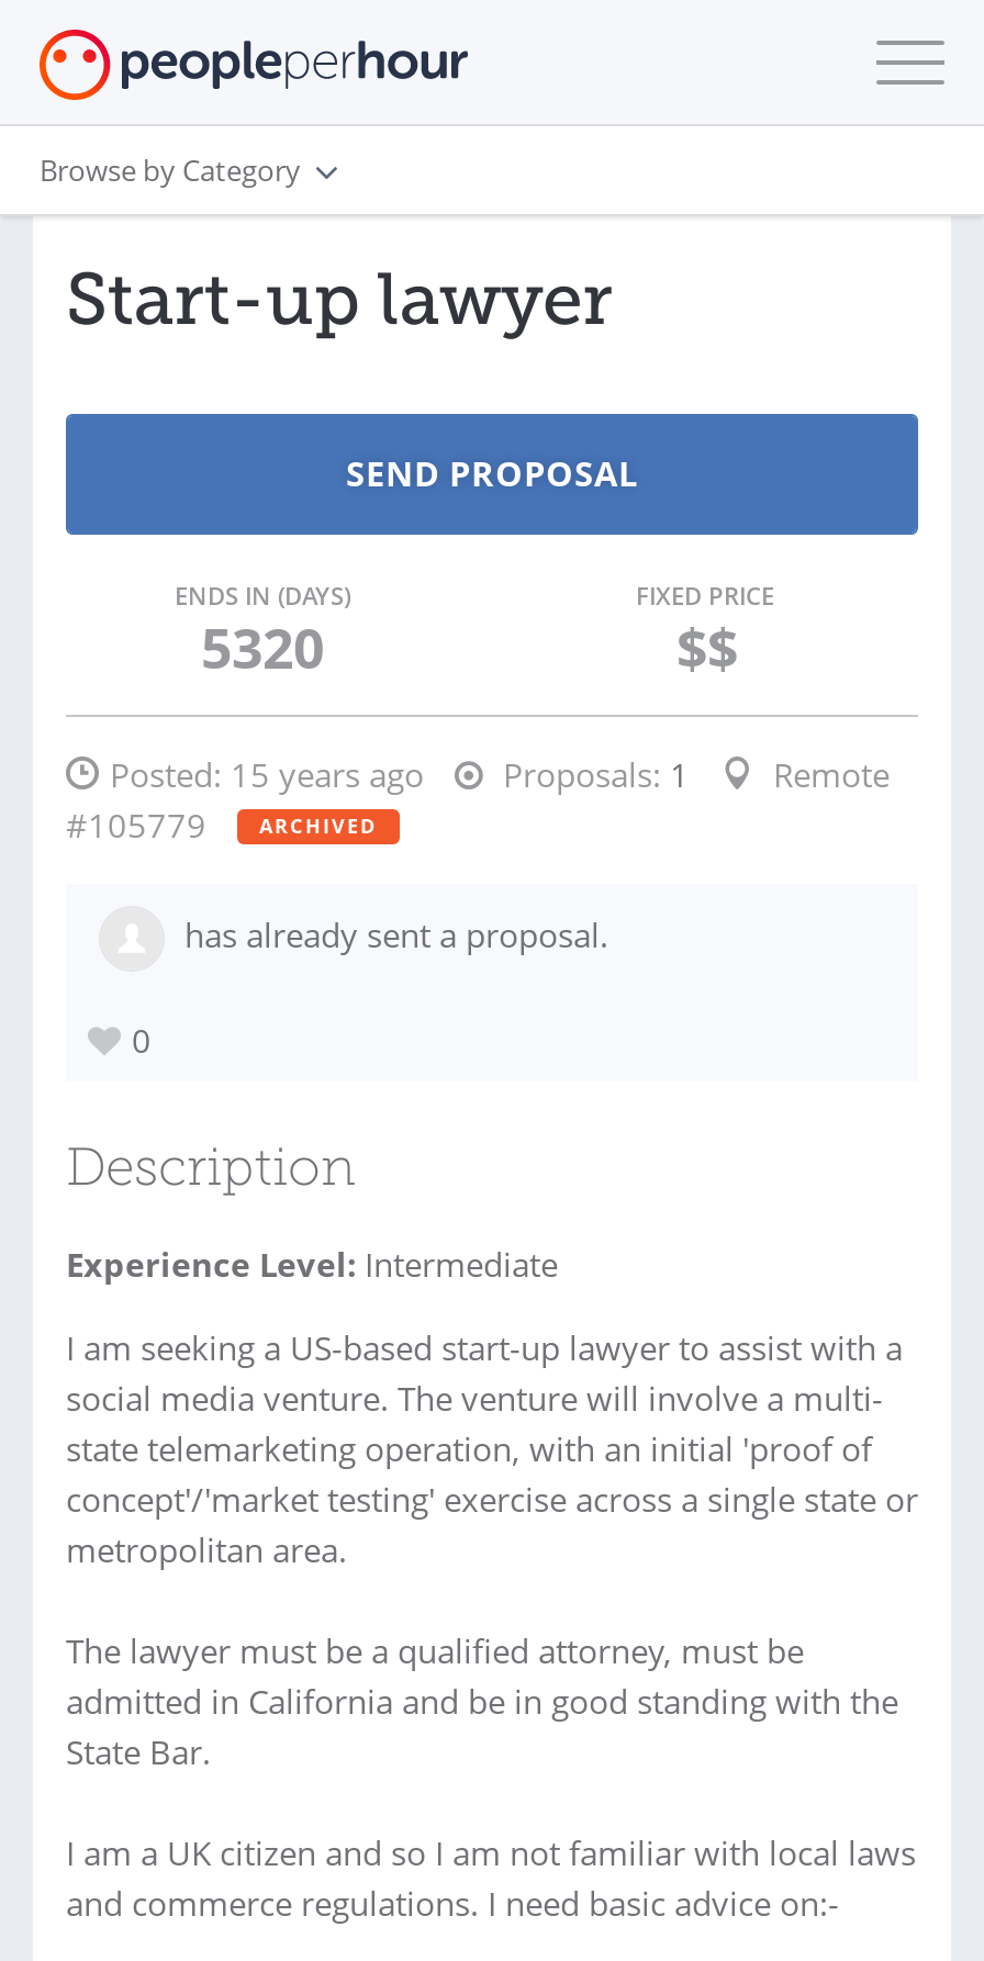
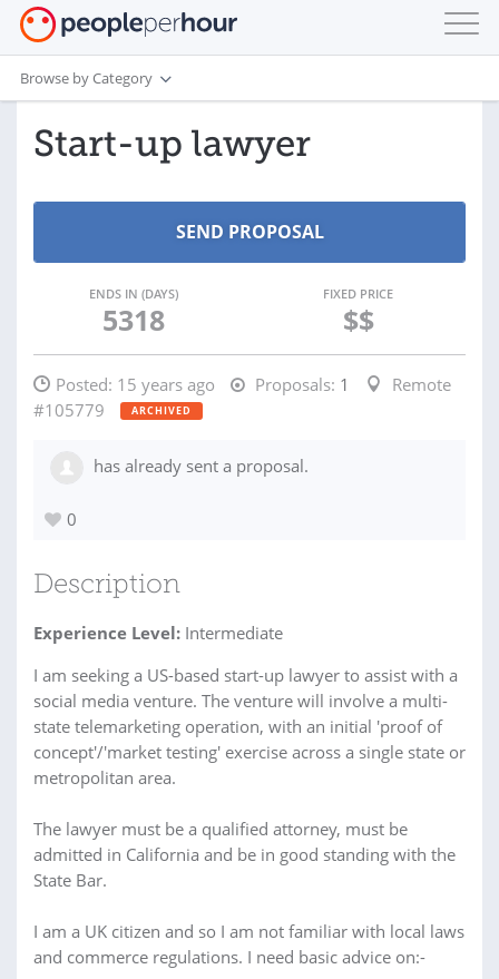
[201,609,324,684] 5320 -> [102,301,164,339] 5318

